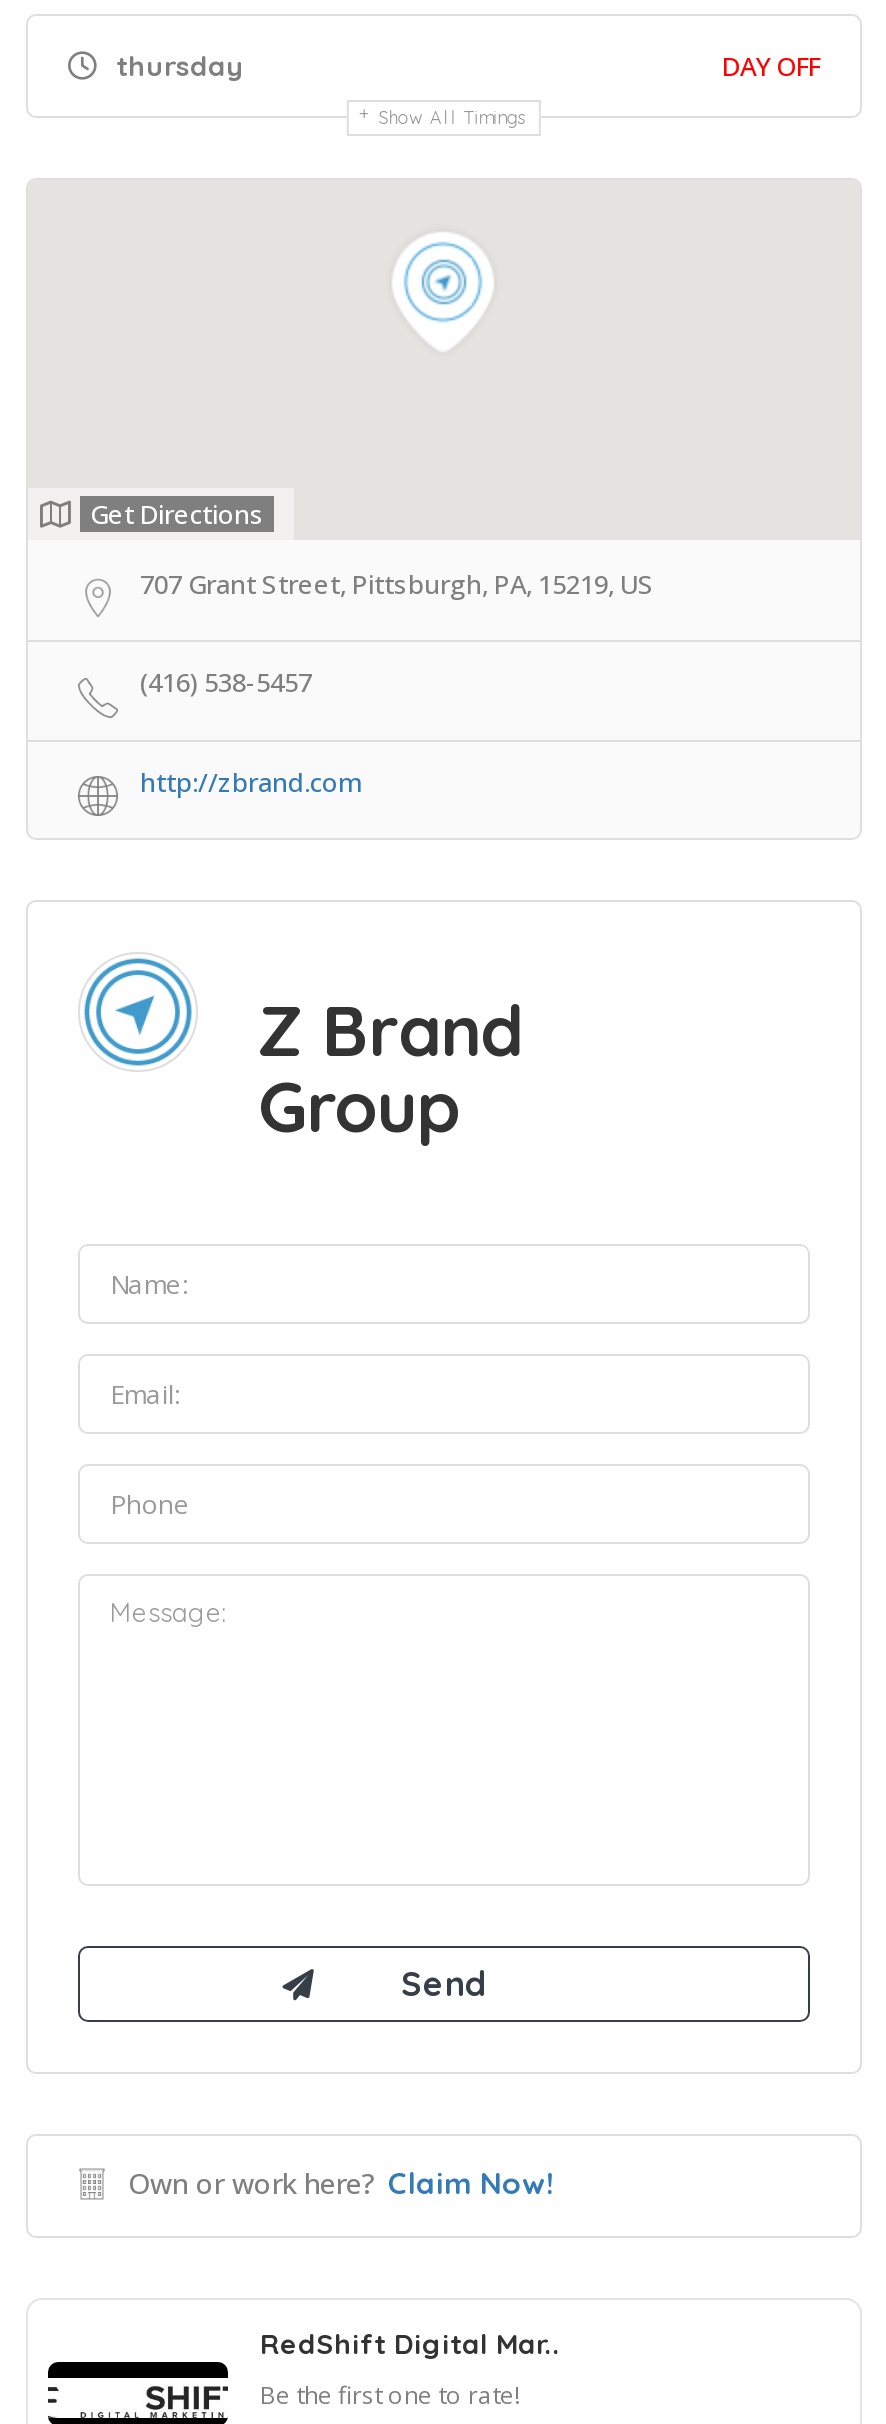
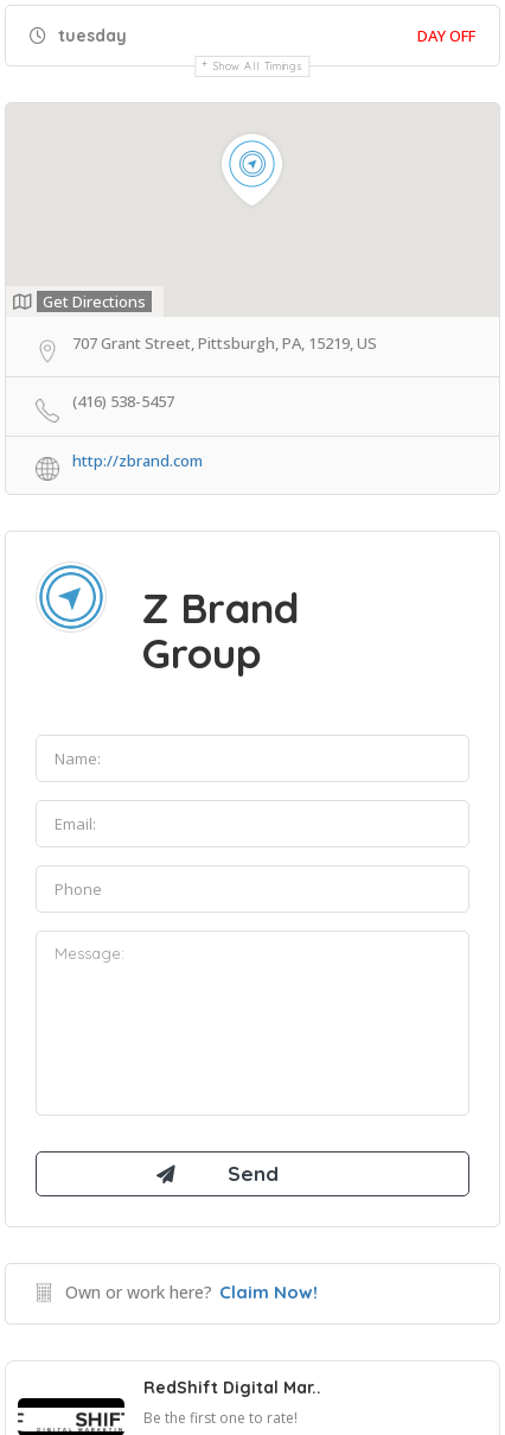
[108,48,244,84] thursday -> [53,25,127,46] tuesday

